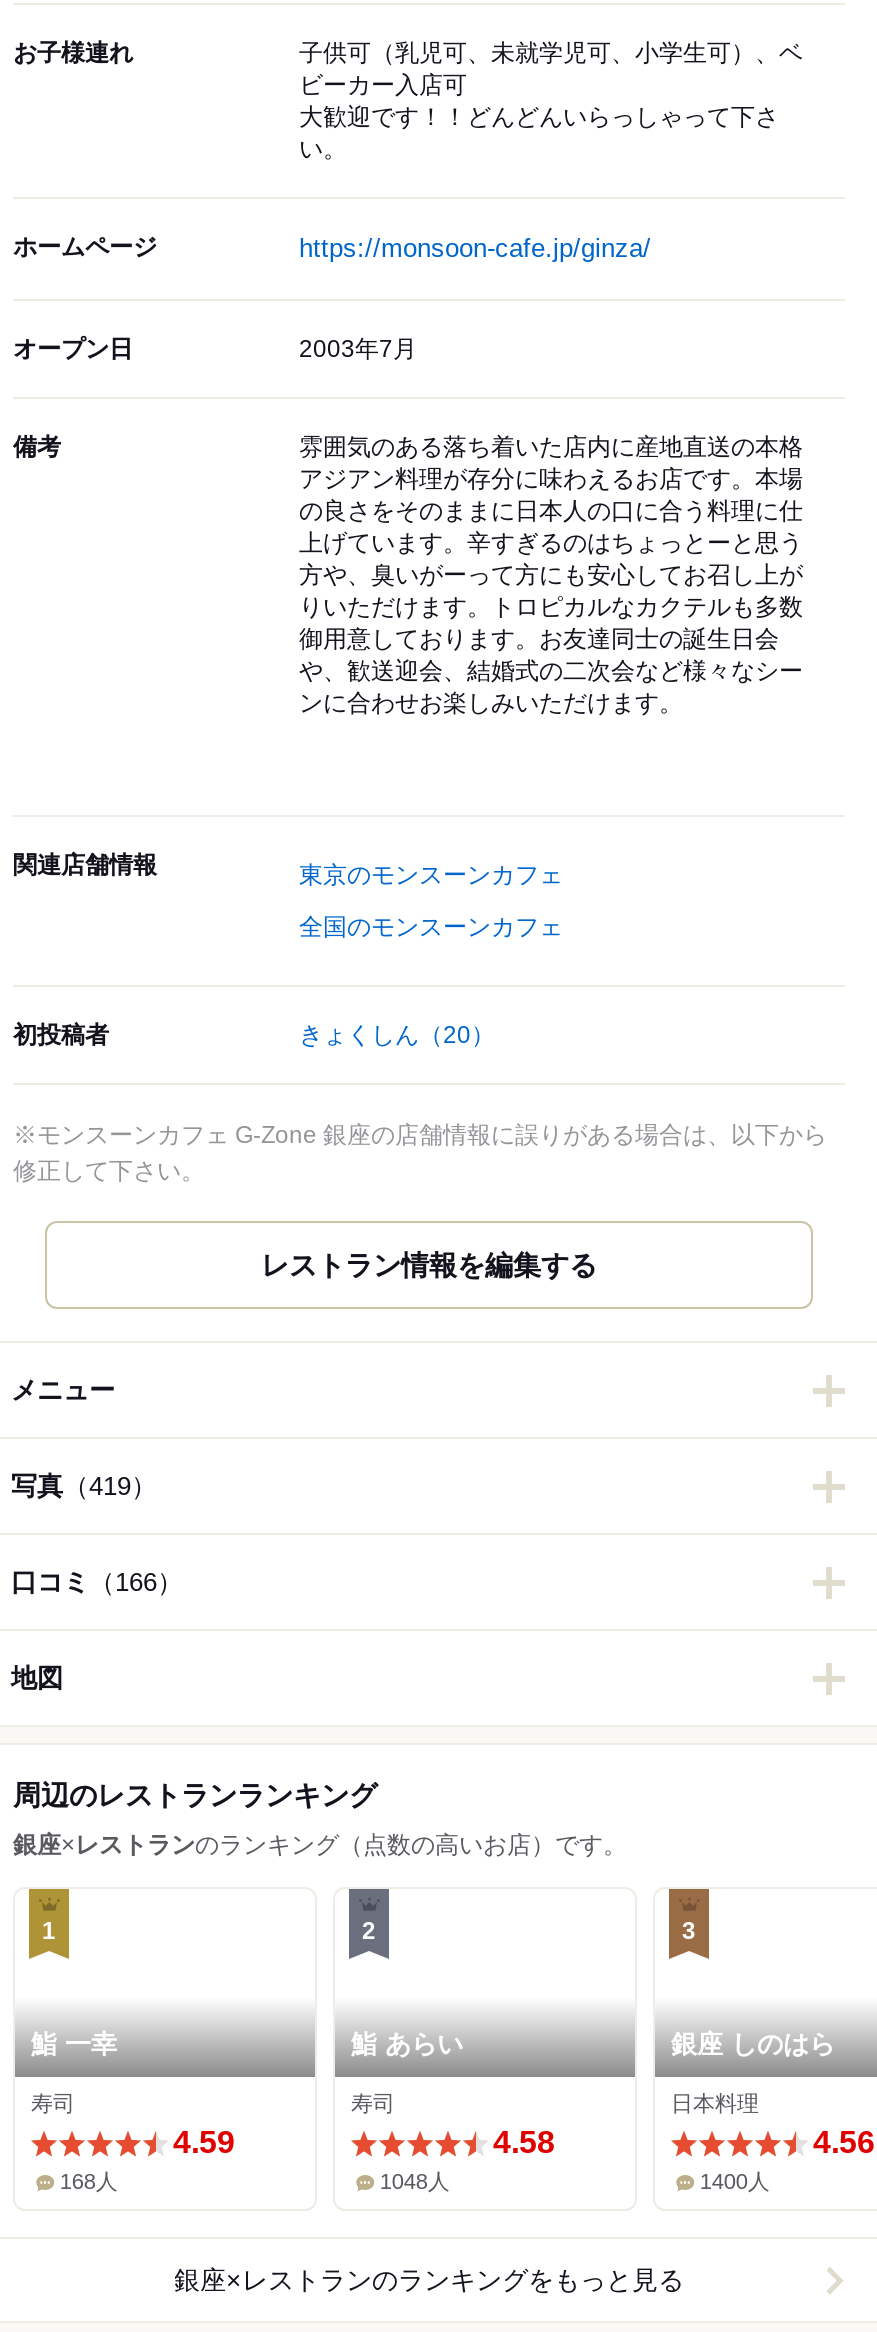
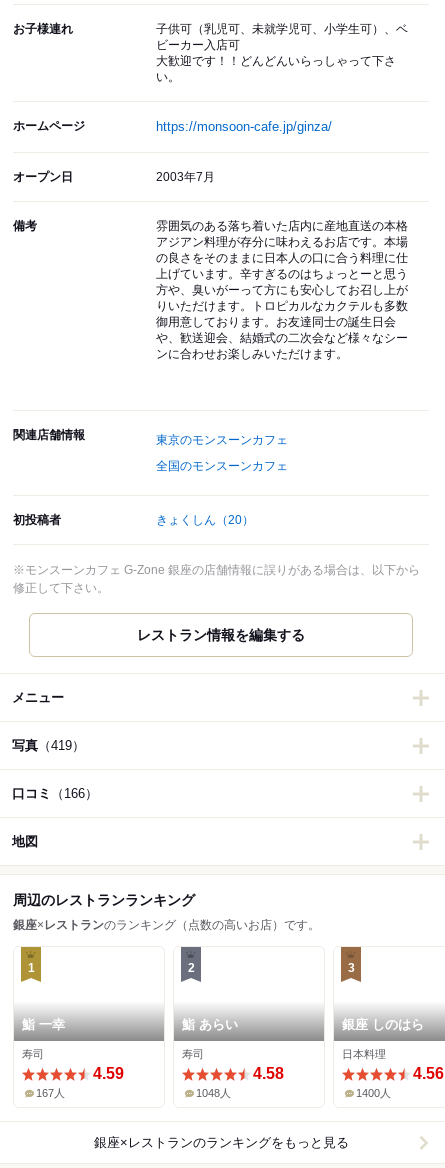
[60,2170,118,2194] 168人 -> [36,1087,65,1099] 167人

